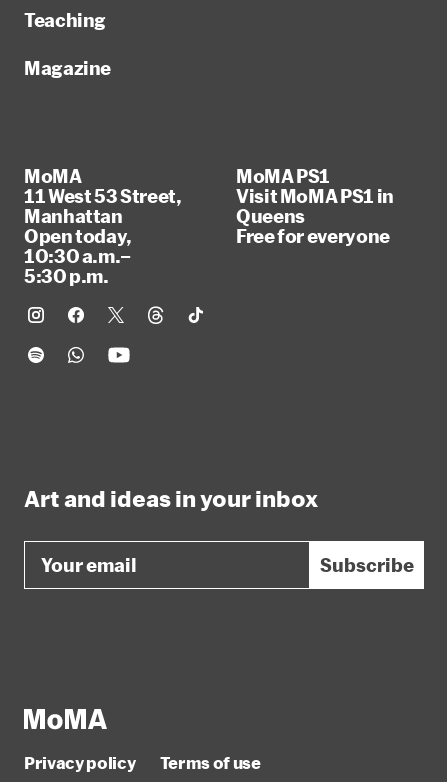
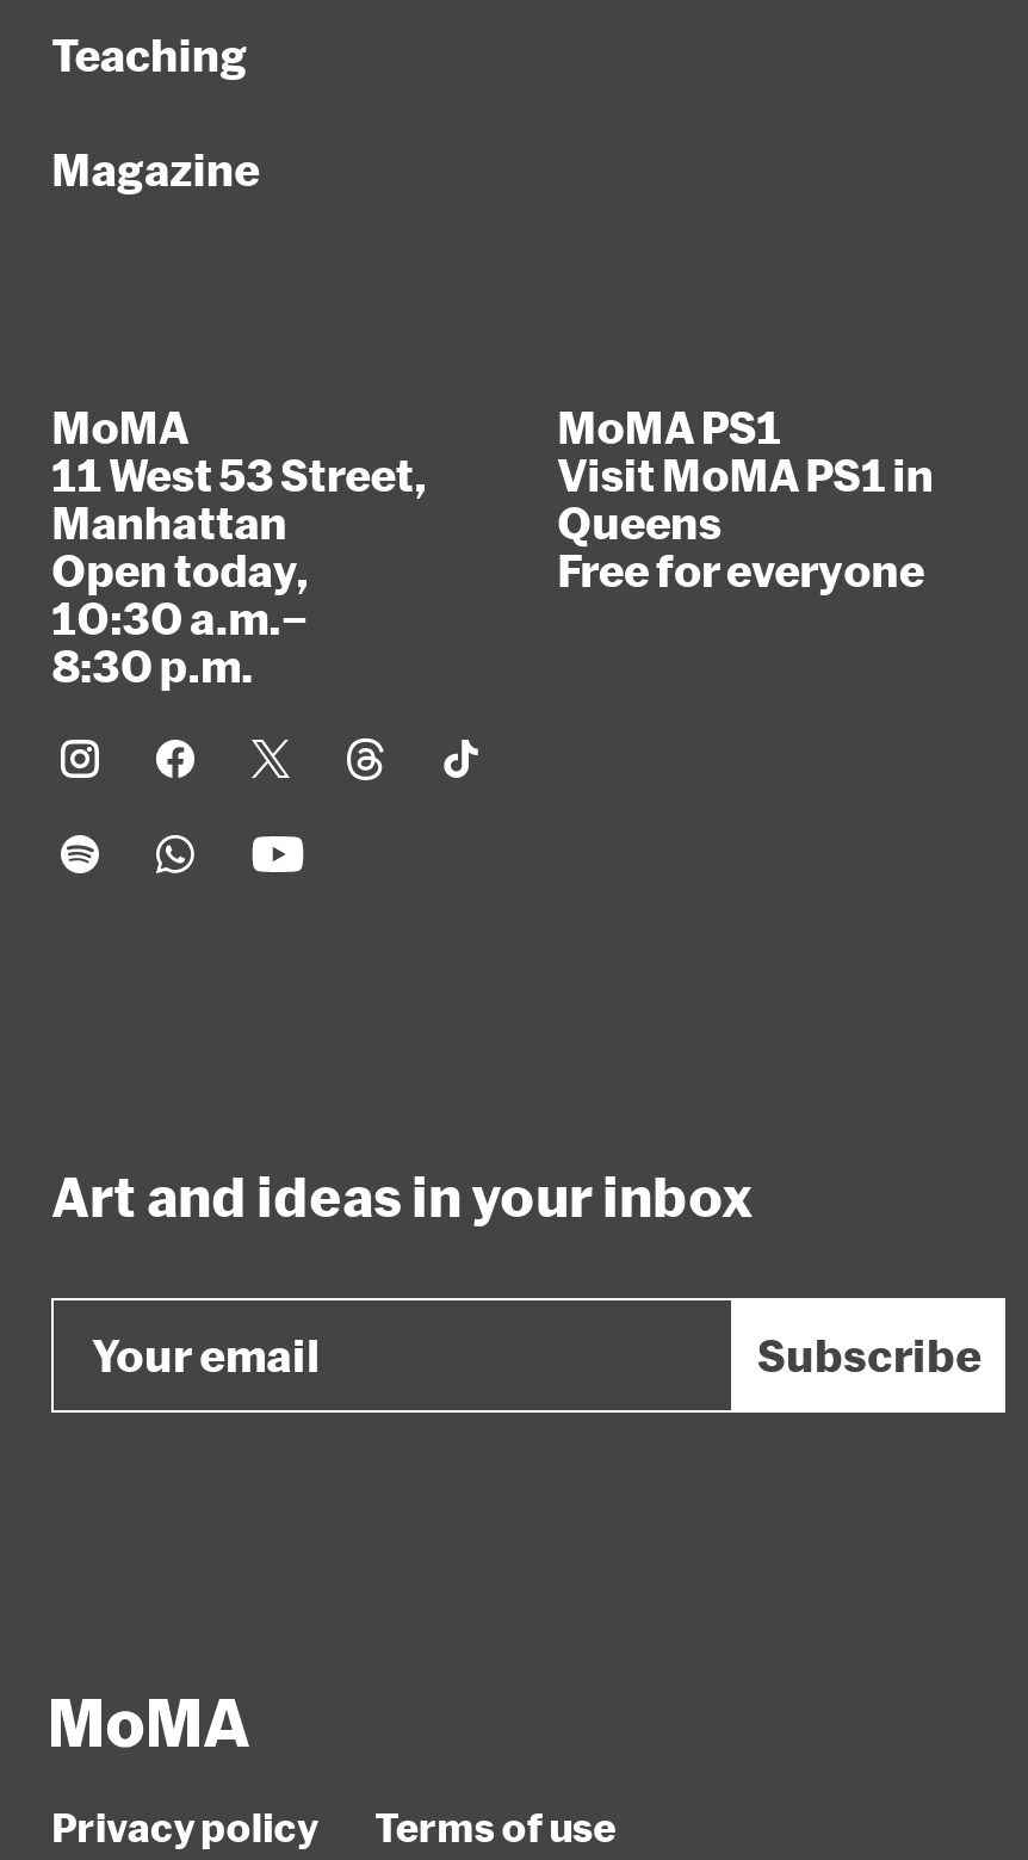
[24,265,109,287] 5:30 p.m. -> [51,639,254,692] 8:30 p.m.

